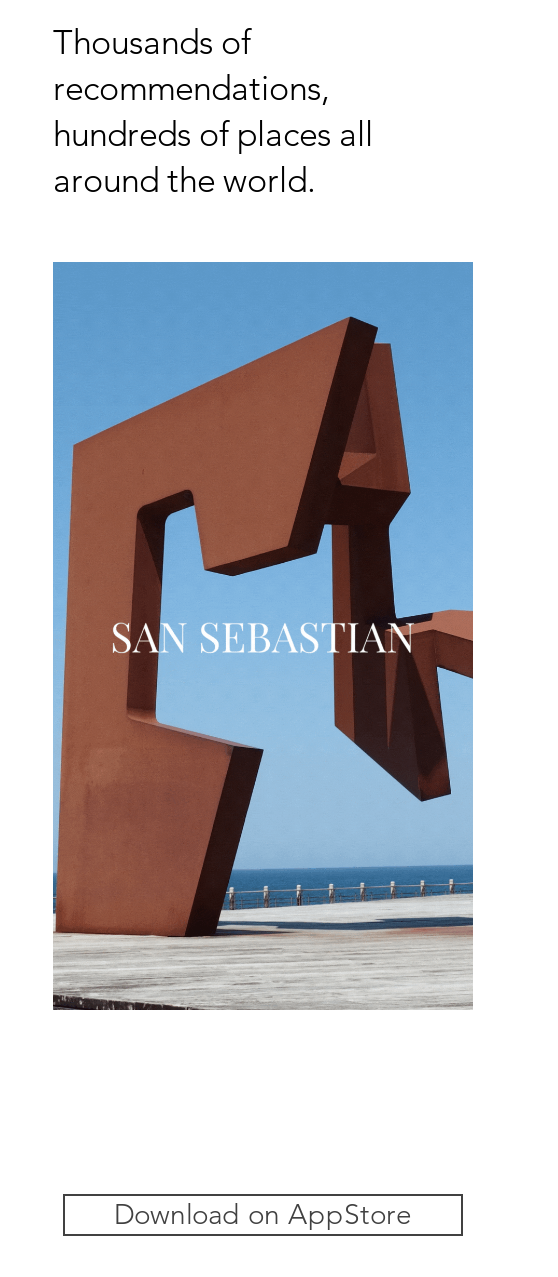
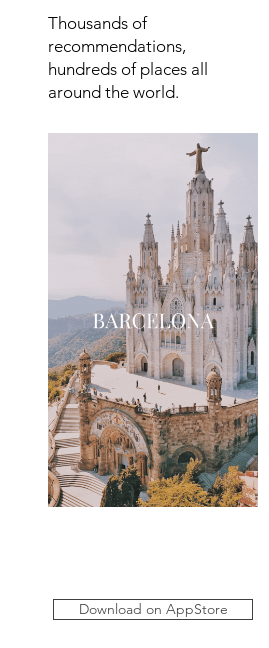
[51,262,475,1012] [image] -> [47,133,259,508] [image]

